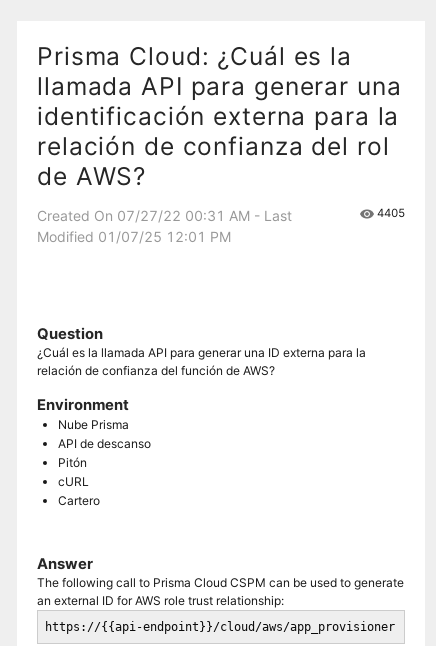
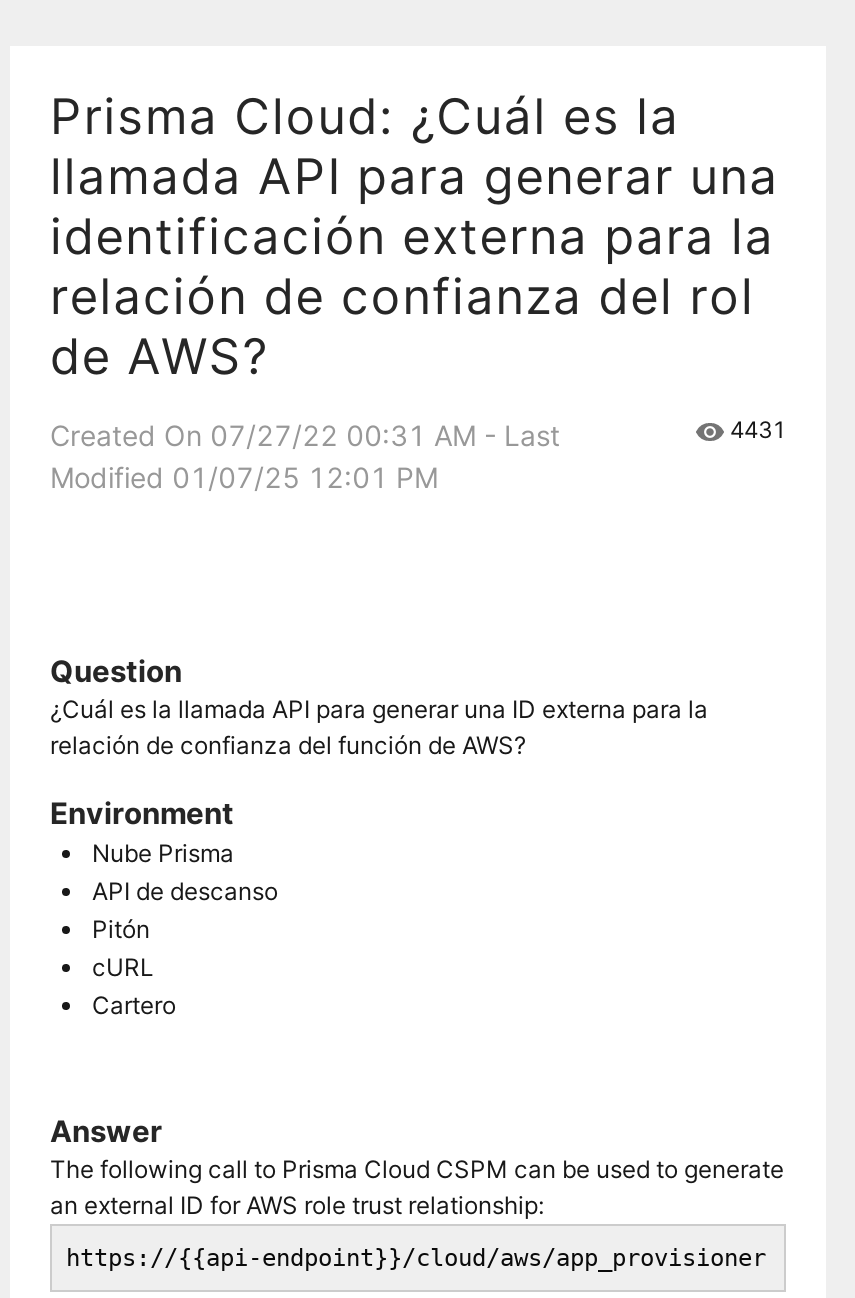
[377,206,405,220] 4405 -> [730,416,786,444] 4431

